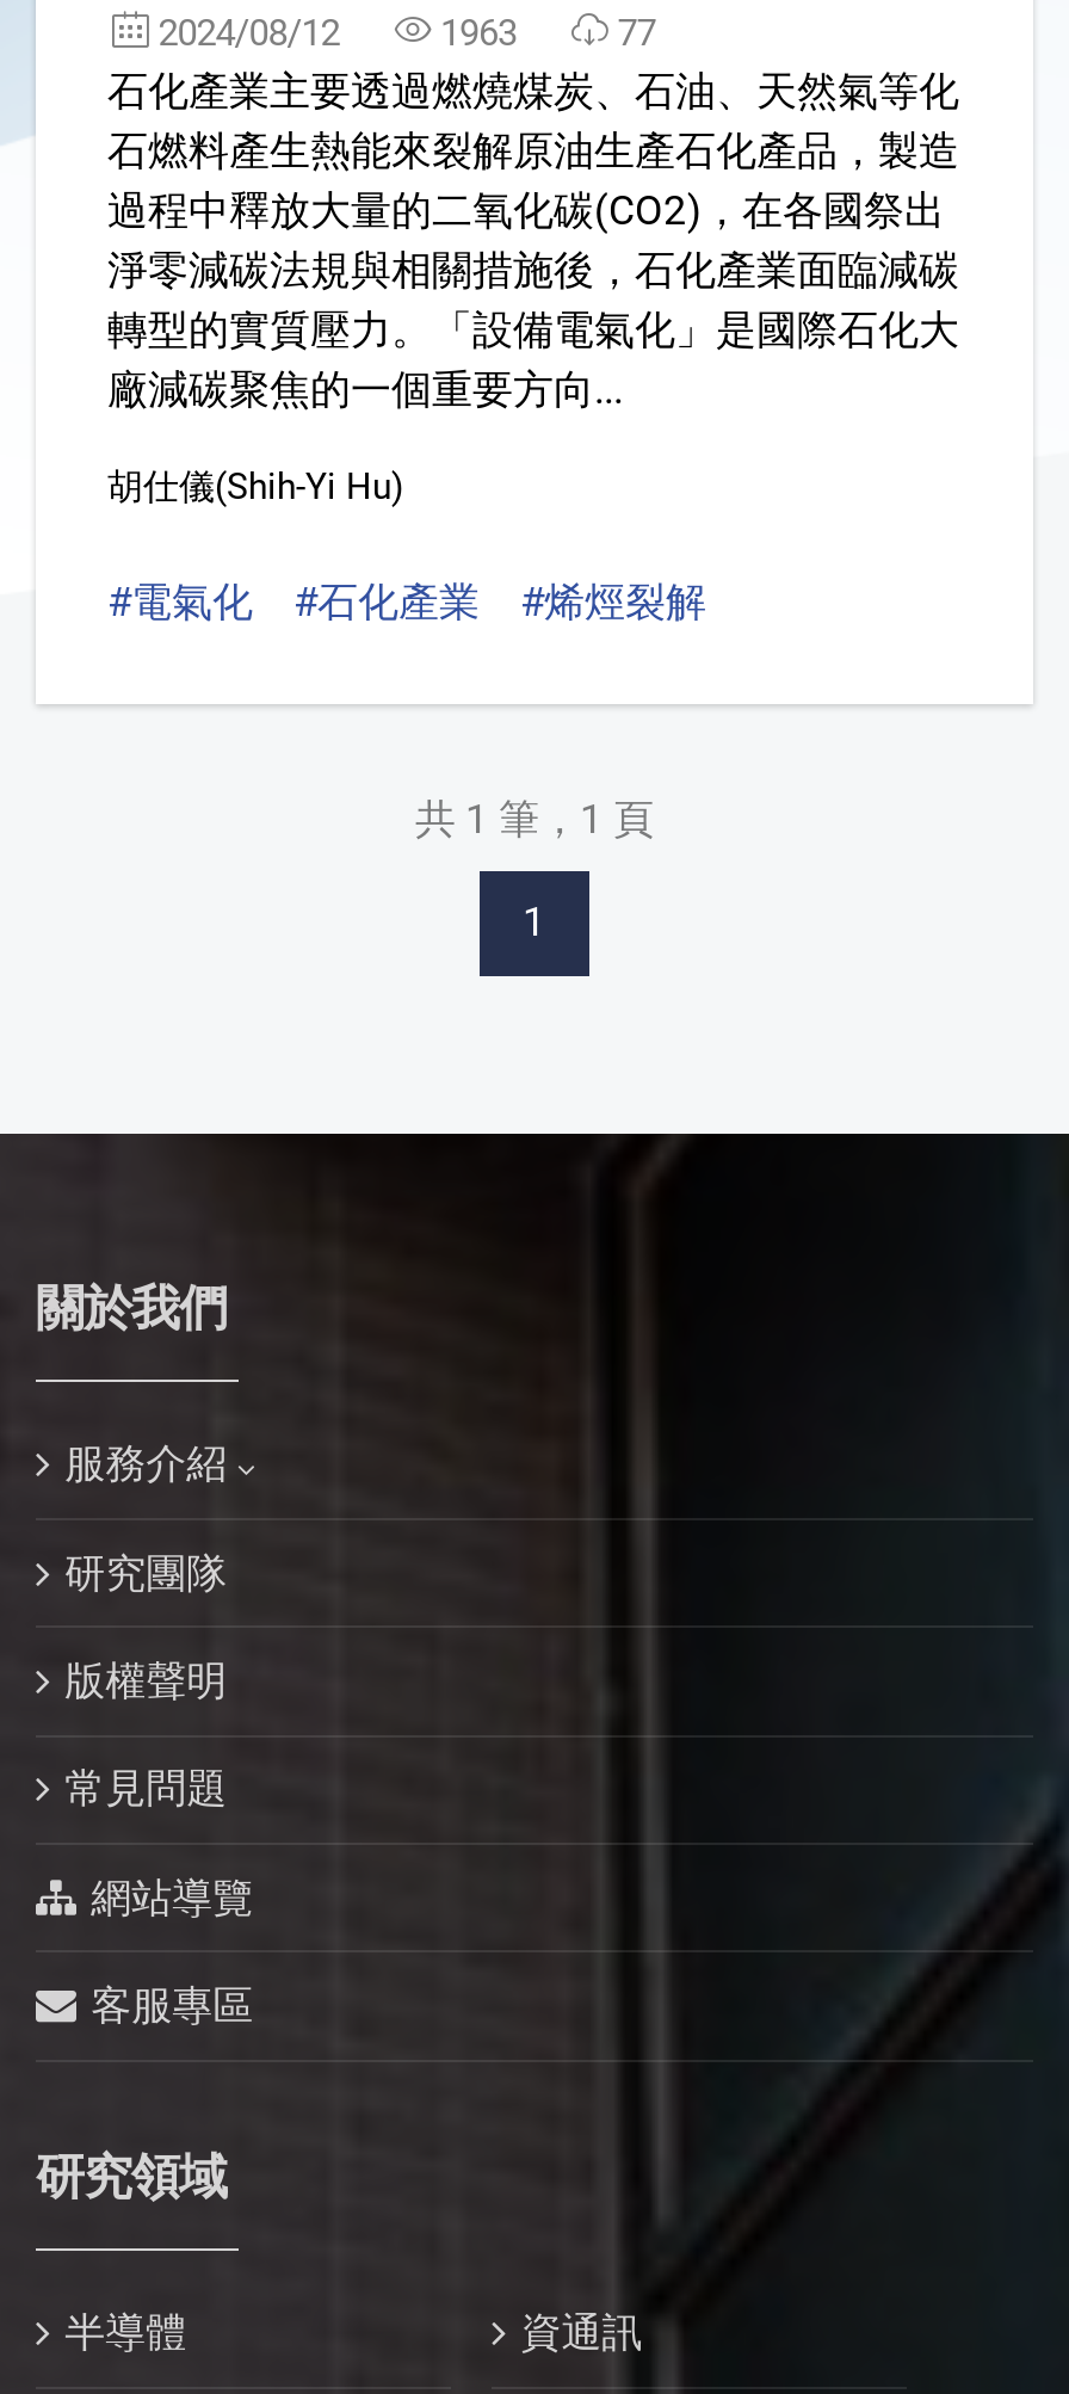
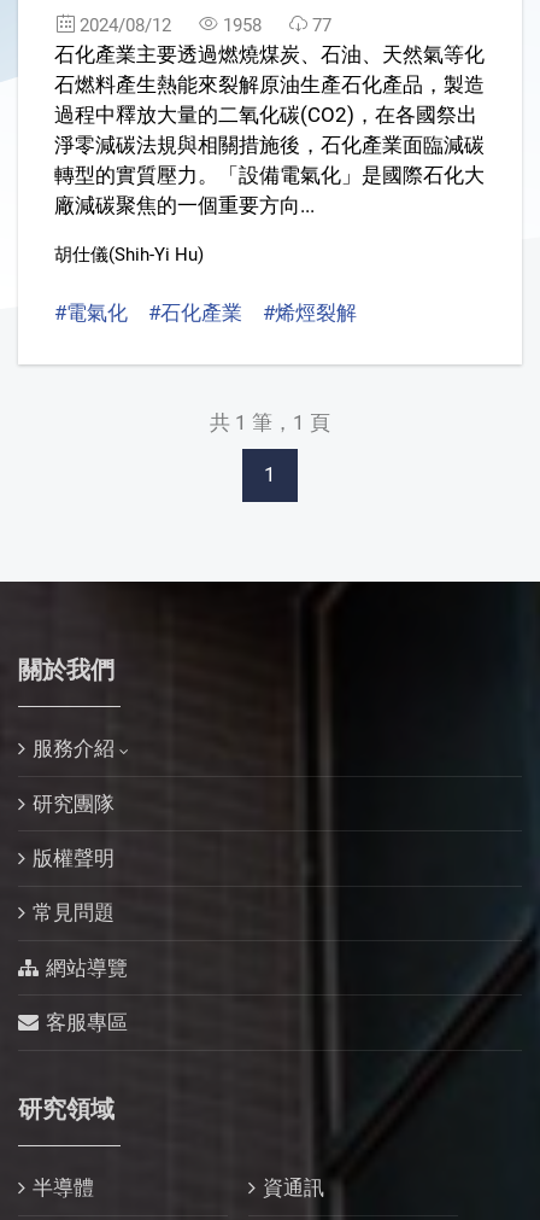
[440,11,517,54] 1963 -> [222,14,261,36] 1958

